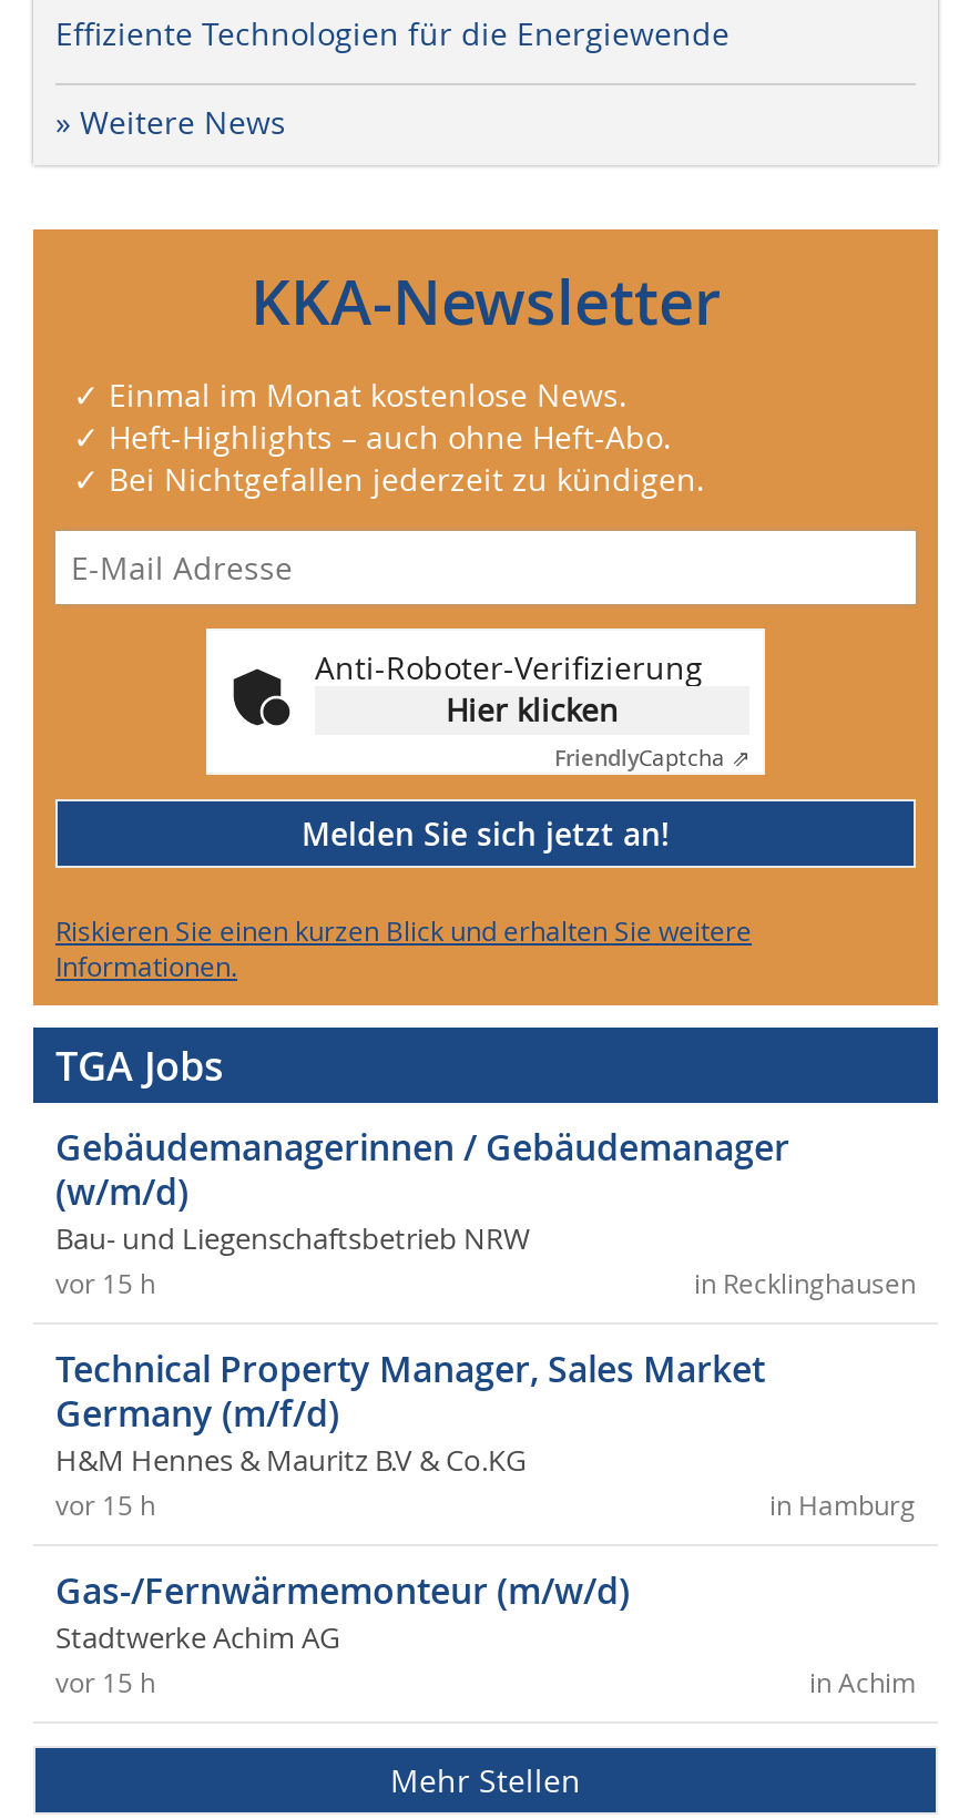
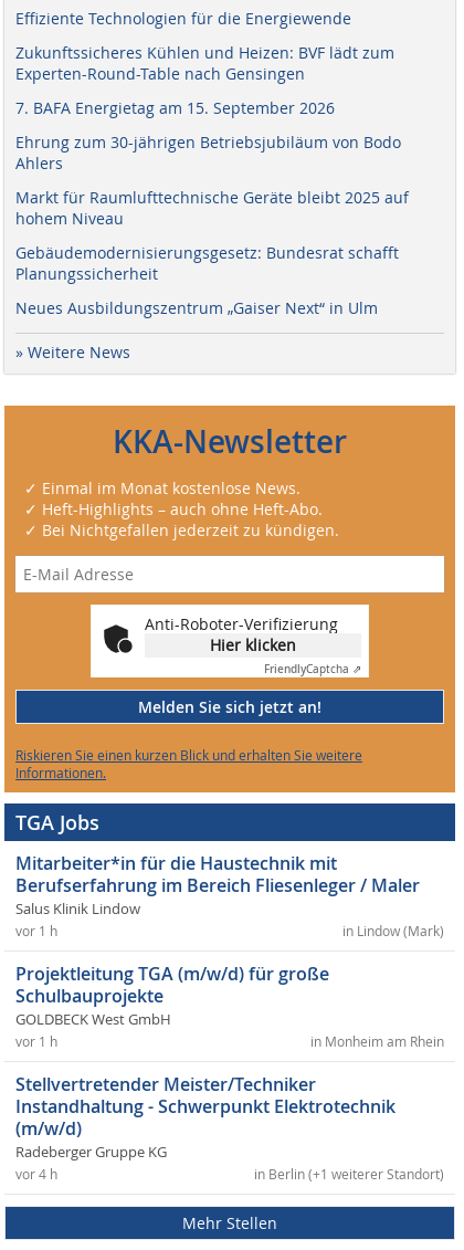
none -> [15,43,409,319] Zukunftssicheres Kühlen und Heizen: BVF lädt zum | Experten-Round-Table nach Gensingen | 7. BAFA Energietag am 15. September 2026 | Ehrung zum 30-jährigen Betriebsjubiläum von Bodo | Ahlers | Markt für Raumlufttechnische Geräte bleibt 2025 auf | hohem Niveau | Gebäudemodernisierungsgesetz: Bundesrat schafft | Planungssicherheit | Neues Ausbildungszentrum „Gaiser Next“ in Ulm
[55,1124,916,1301] Gebäudemanagerinnen / Gebäudemanager | (w/m/d) | Bau- und Liegenschaftsbetrieb NRW | in Recklinghausen | vor 15 h -> [15,852,444,940] Mitarbeiter*in für die Haustechnik mit | Berufserfahrung im Bereich Fliesenleger / Maler | Salus Klinik Lindow | in Lindow (Mark) | vor 1 h
[55,1346,916,1523] Technical Property Manager, Sales Market | Germany (m/f/d) | H&M Hennes & Mauritz B.V & Co.KG | in Hamburg | vor 15 h -> [15,962,444,1051] Projektleitung TGA (m/w/d) für große | Schulbauprojekte | GOLDBECK West GmbH | in Monheim am Rhein | vor 1 h
[55,1567,916,1700] Gas-/Fernwärmemonteur (m/w/d) | Stadtwerke Achim AG | in Achim | vor 15 h -> [15,1073,444,1183] Stellvertretender Meister/Techniker | Instandhaltung - Schwerpunkt Elektrotechnik | (m/w/d) | Radeberger Gruppe KG | in Berlin (+1 weiterer Standort) | vor 4 h

